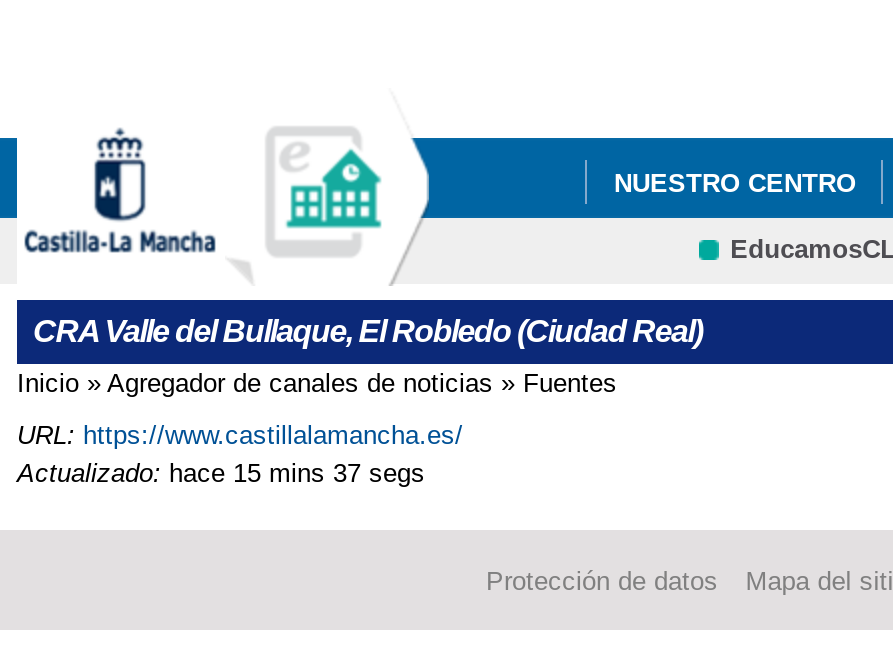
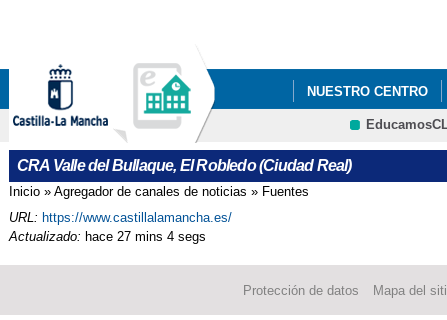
[17,457,425,487] Actualizado: hace 15 mins 37 segs -> [9,229,206,244] Actualizado: hace 27 mins 4 segs

